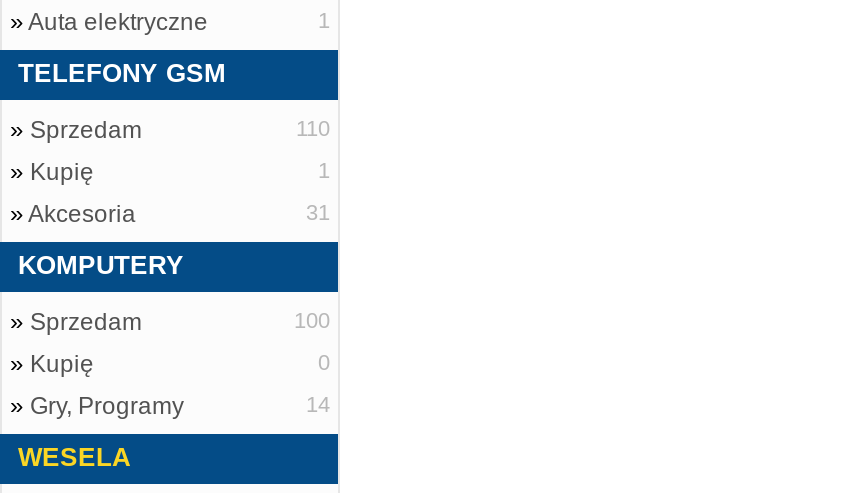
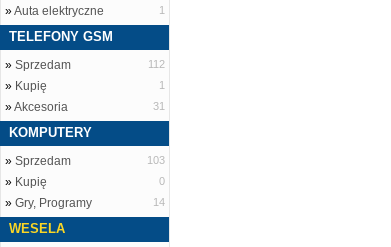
[296,116,330,140] 110 -> [148,58,165,70] 112
[294,308,330,332] 100 -> [147,154,165,166] 103

